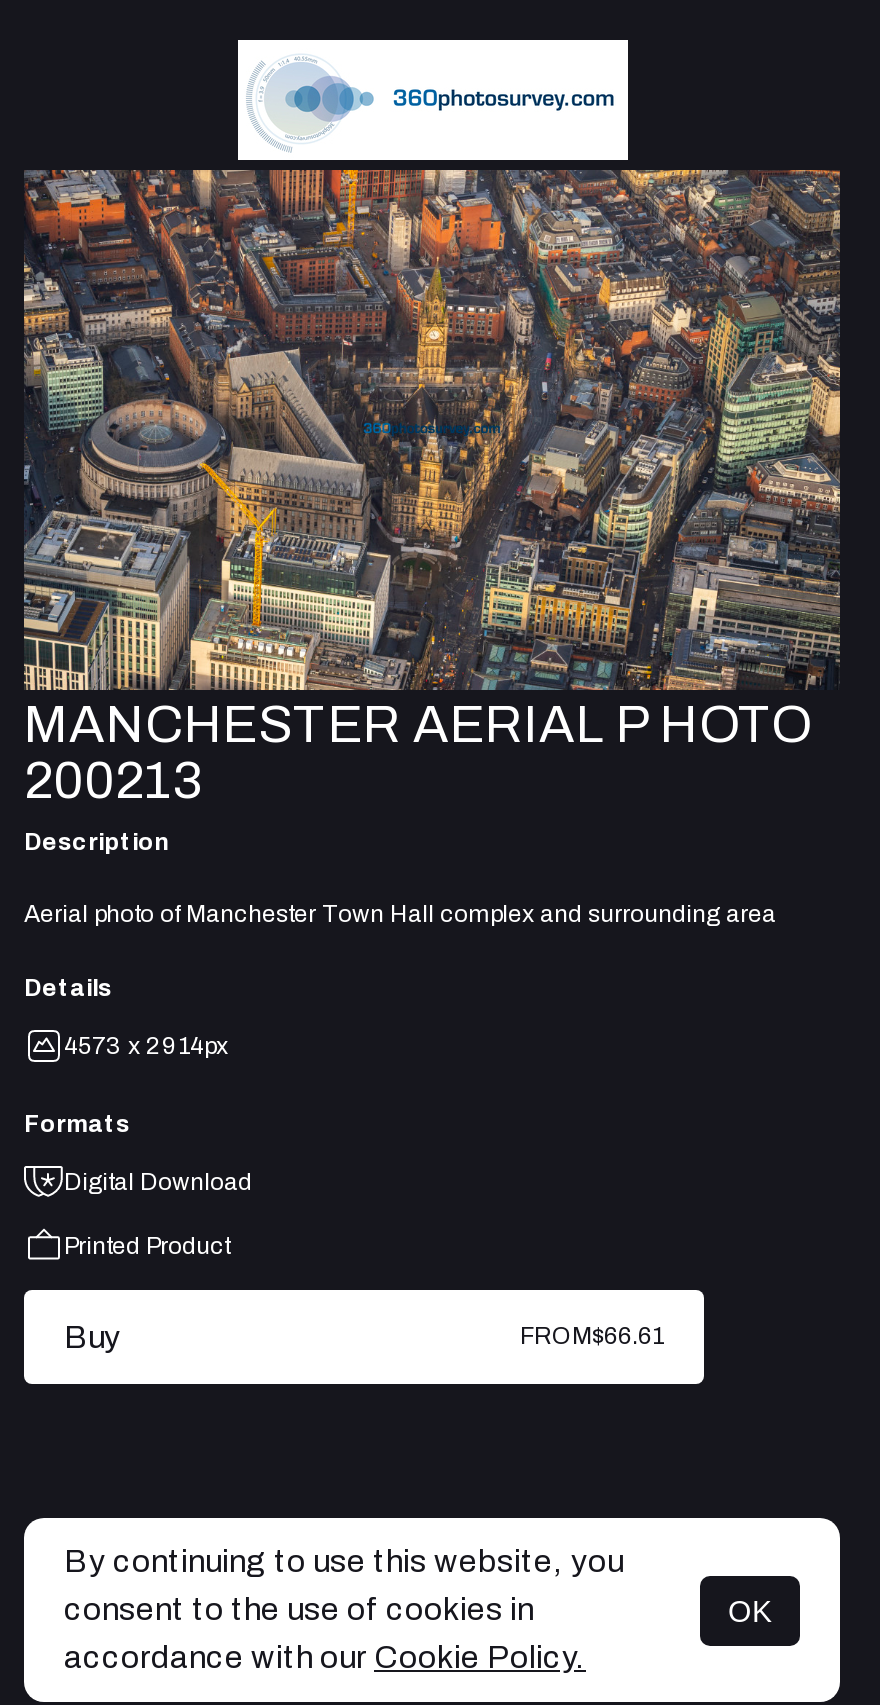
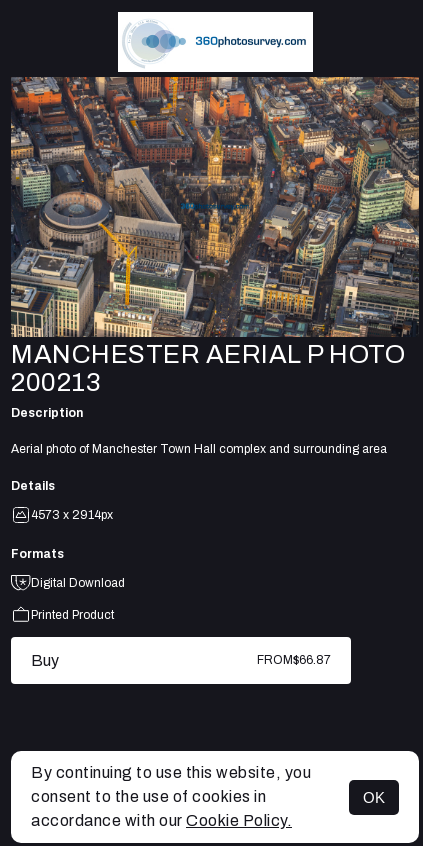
[520,1323,664,1351] FROM$66.61 -> [257,653,331,667] FROM$66.87

